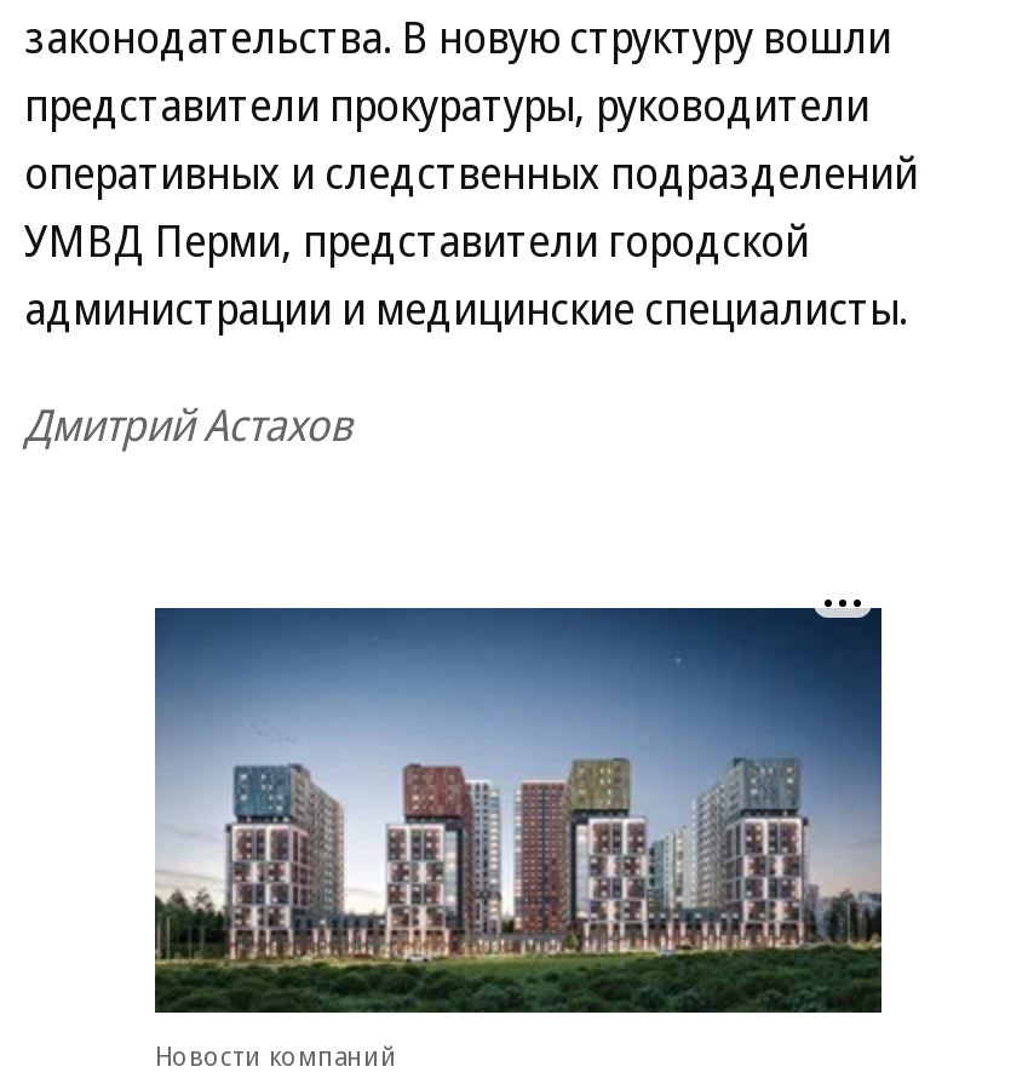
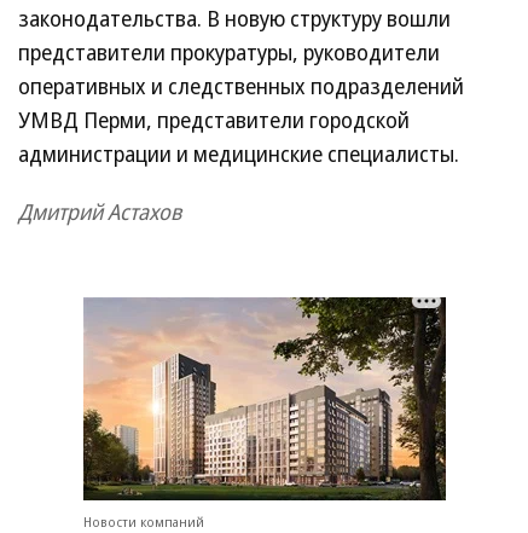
[153,606,884,1013] [image] -> [82,296,447,500] [image]

